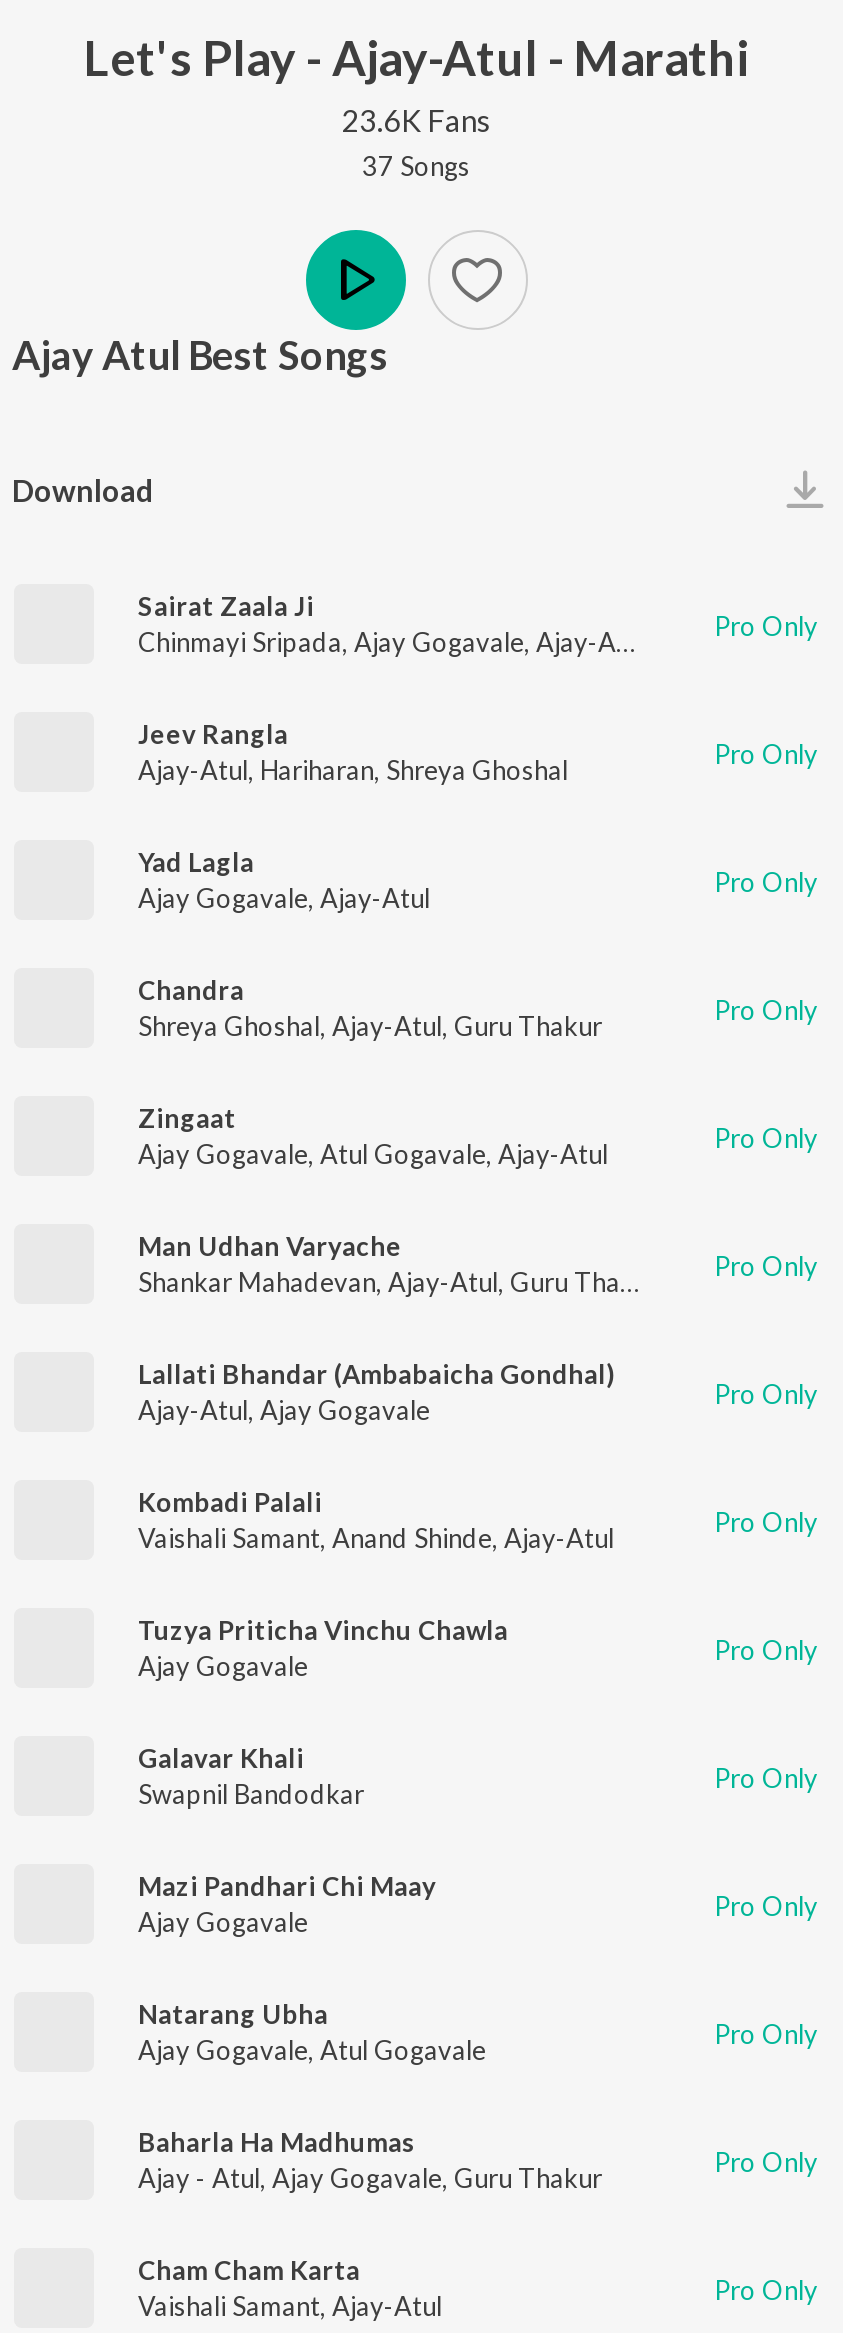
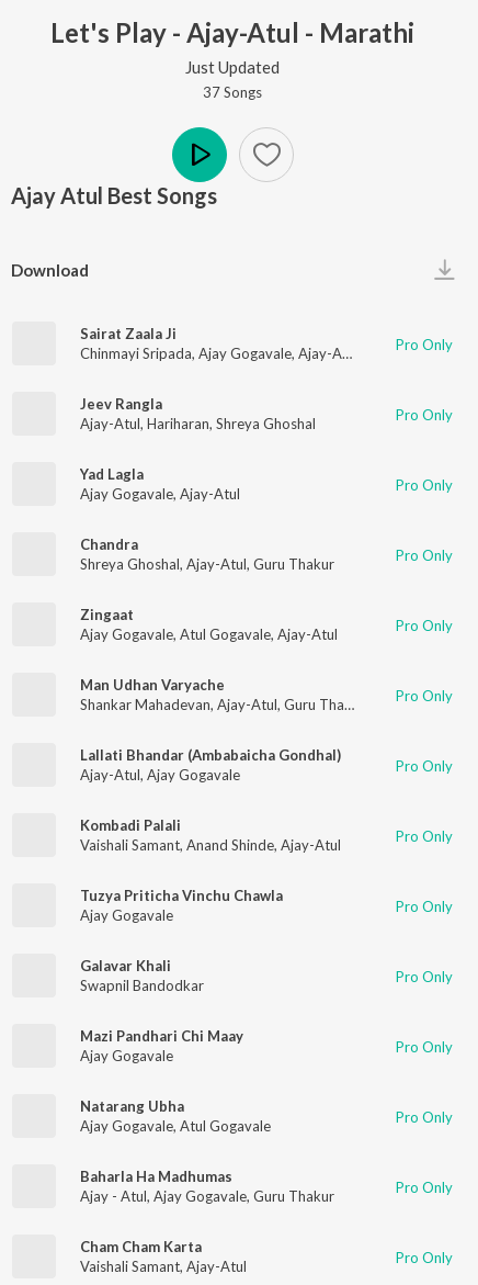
[341,101,491,137] 23.6K Fans -> [185,57,280,76] Just Updated

